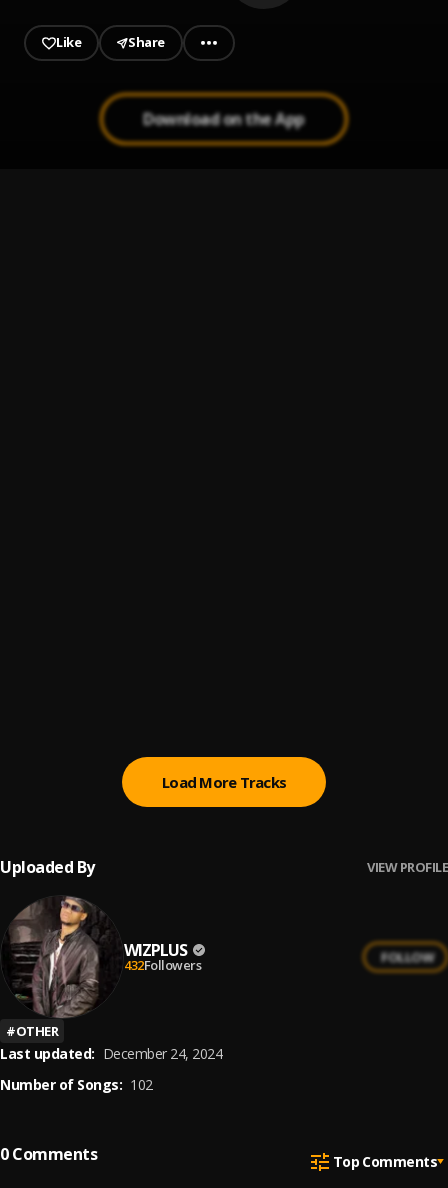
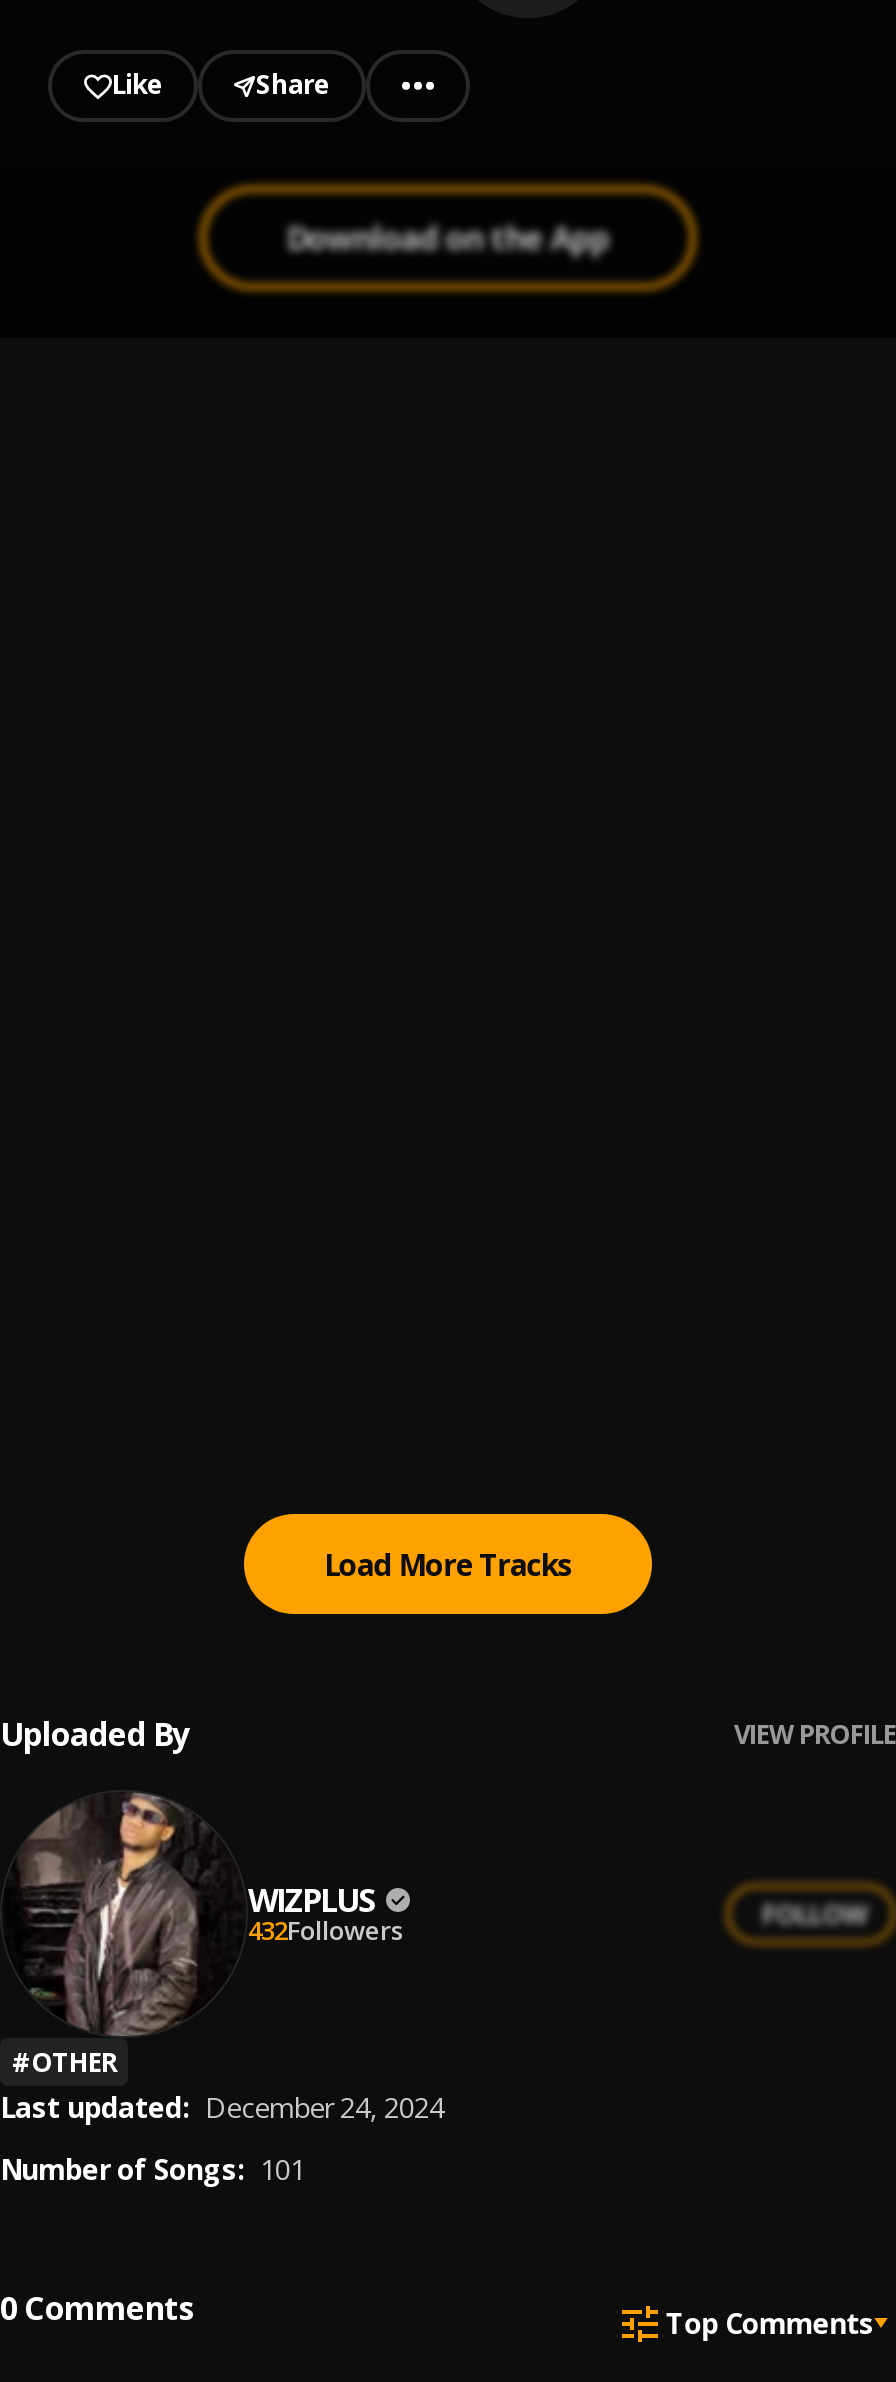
[0,1075,152,1094] Number of Songs: 102 -> [0,2150,305,2188] Number of Songs: 101

